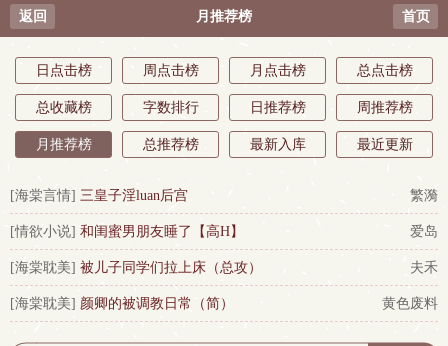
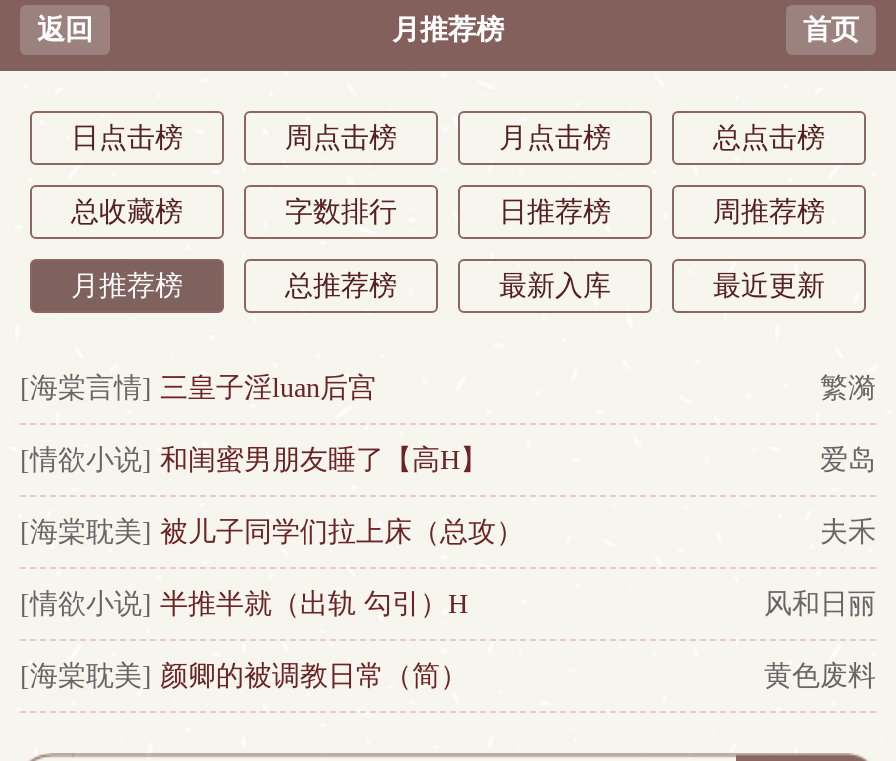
none -> [20,589,876,619] [情欲小说] 半推半就（出轨 勾引）H | 风和日丽

